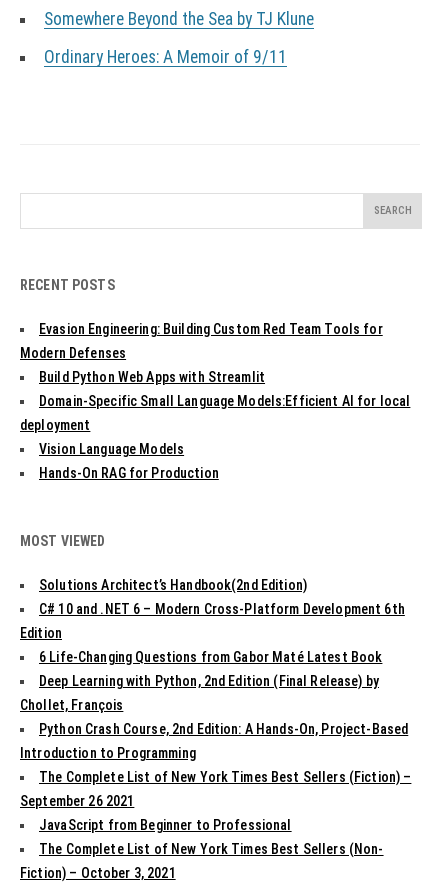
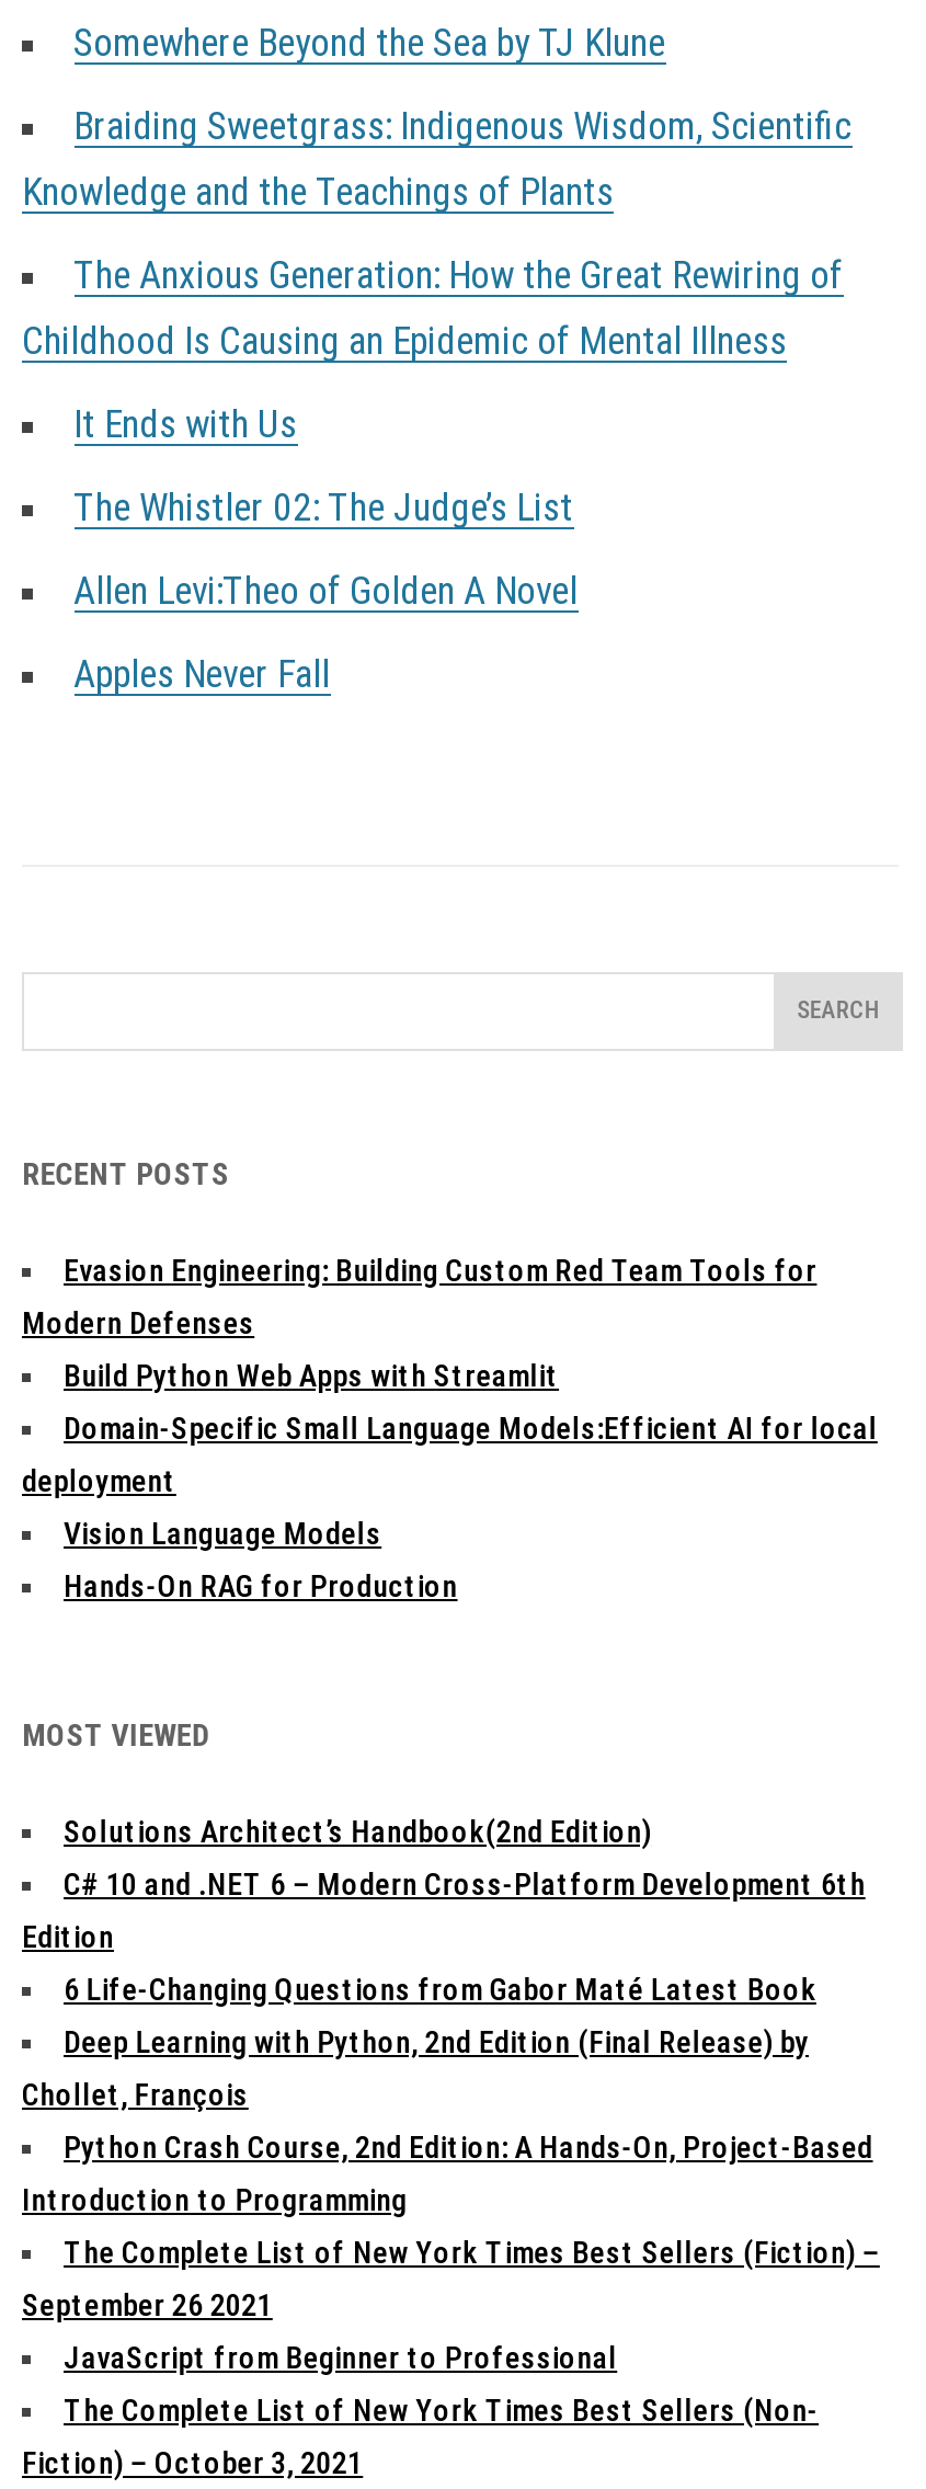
[43,47,286,67] Ordinary Heroes: A Memoir of 9/11 -> [22,104,851,696] Braiding Sweetgrass: Indigenous Wisdom, Scientific | Knowledge and the Teachings of Plants | The Anxious Generation: How the Great Rewiring of | Childhood Is Causing an Epidemic of Mental Illness | It Ends with Us | The Whistler 02: The Judge’s List | Allen Levi:Theo of Golden A Novel | Apples Never Fall

